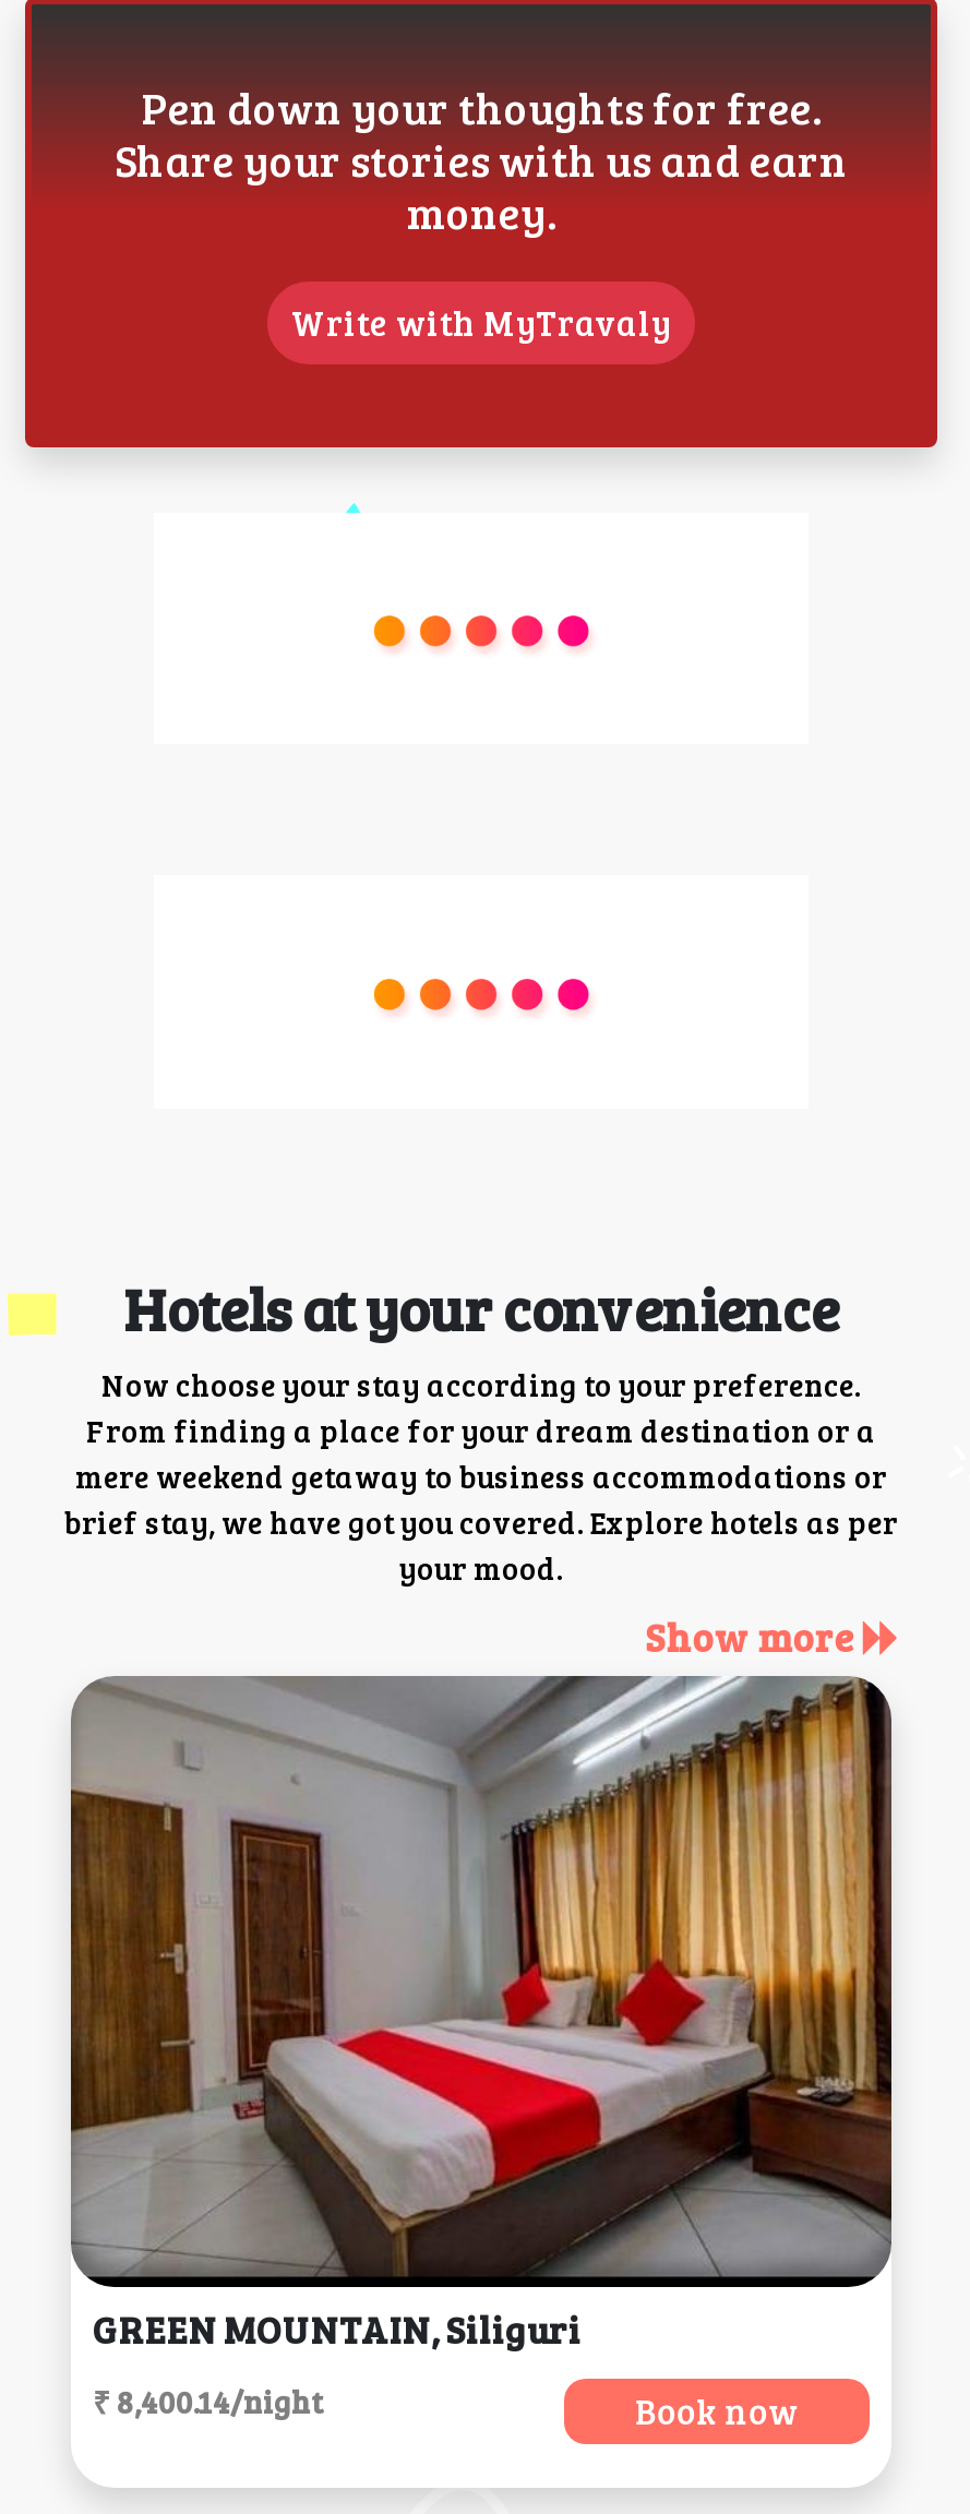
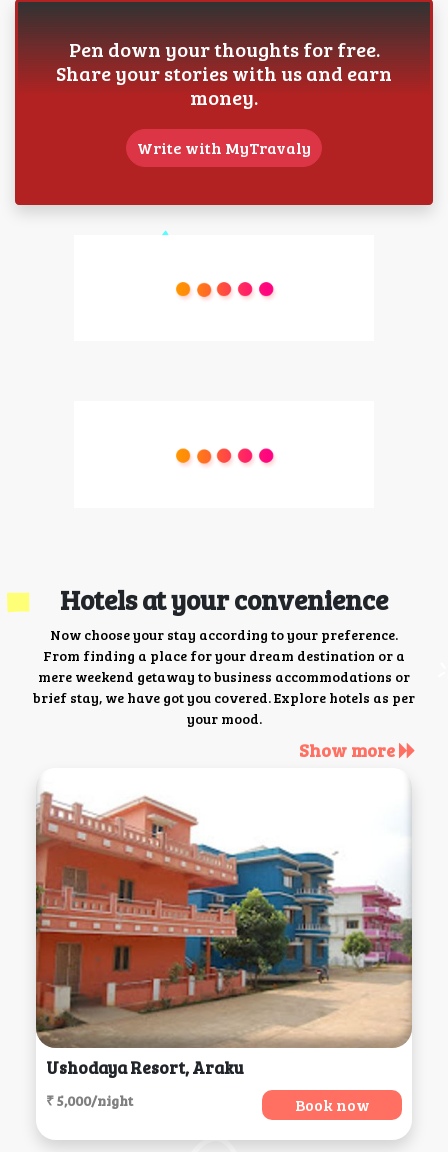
[69,1674,894,2354] [image] | GREEN MOUNTAIN, Siliguri -> [35,768,413,1079] [image] | Ushodaya Resort, Araku
[93,2381,322,2422] ₹ 8,400.14/night -> [46,1091,133,1110] ₹ 5,000/night

